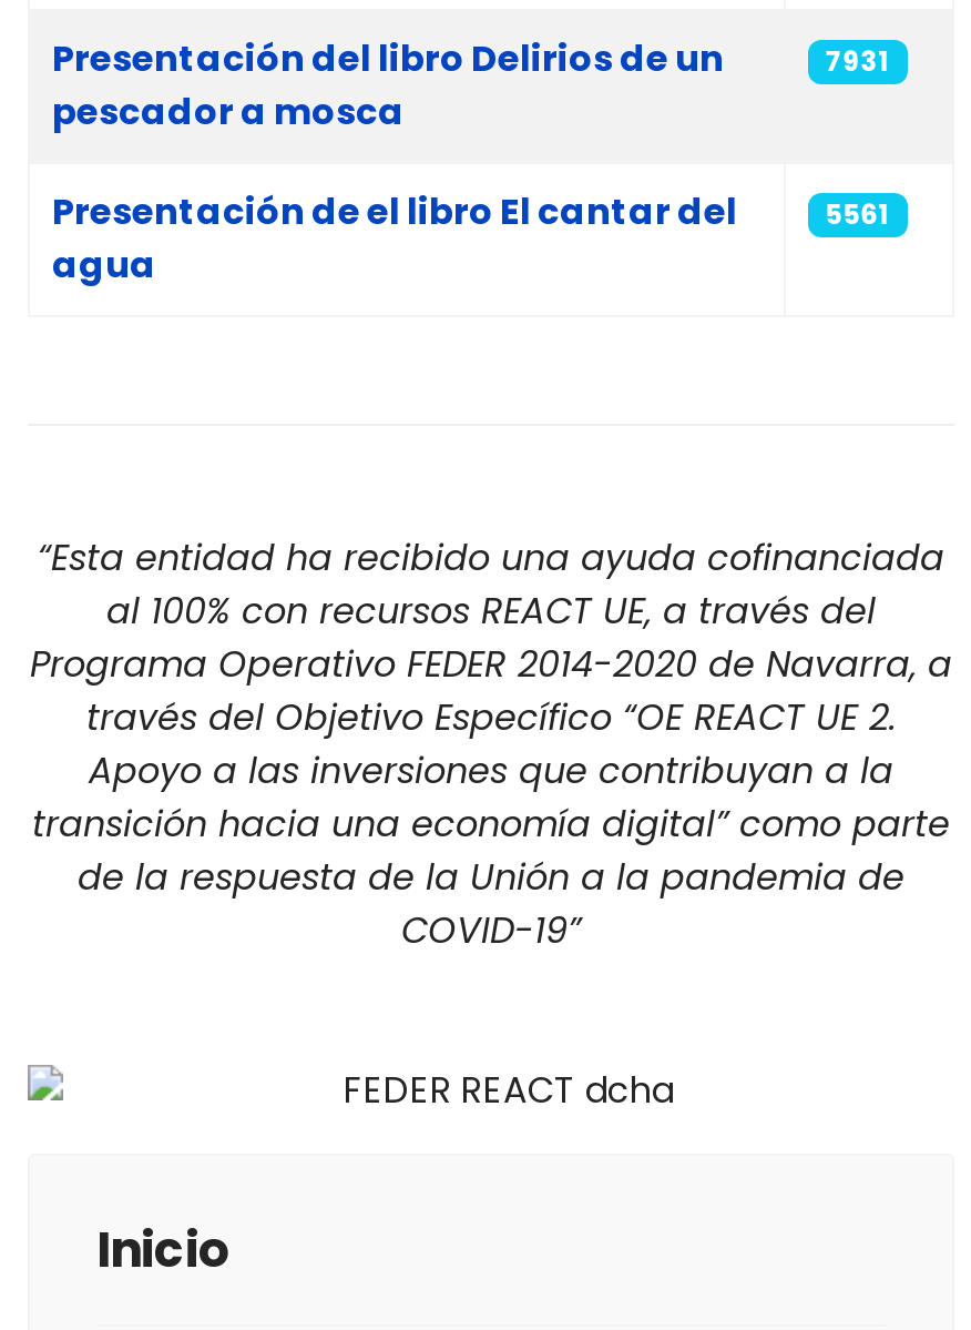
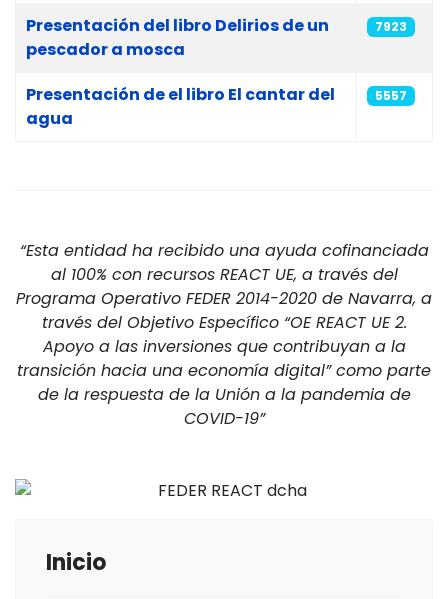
[825,42,890,80] 7931 -> [375,18,407,35] 7923
[825,195,890,233] 5561 -> [375,87,407,104] 5557

